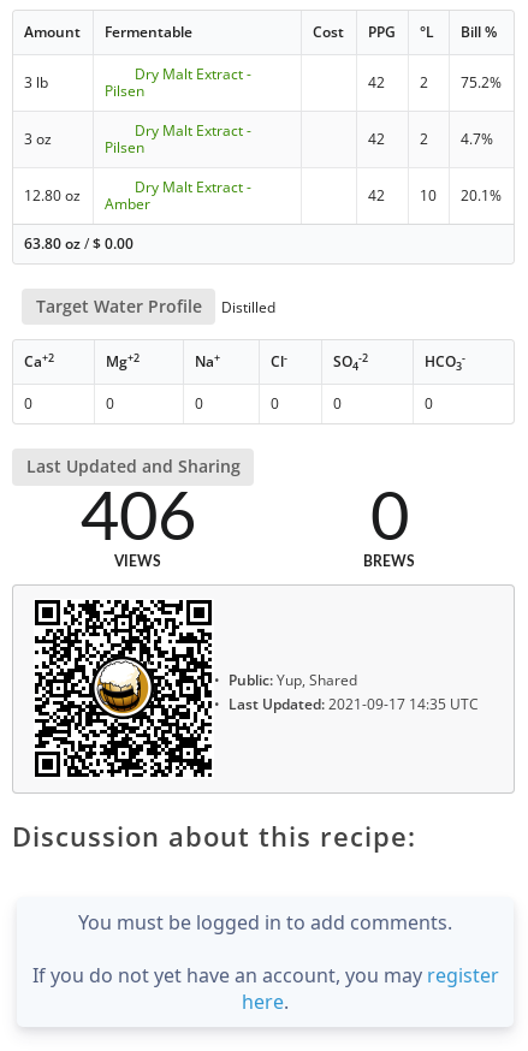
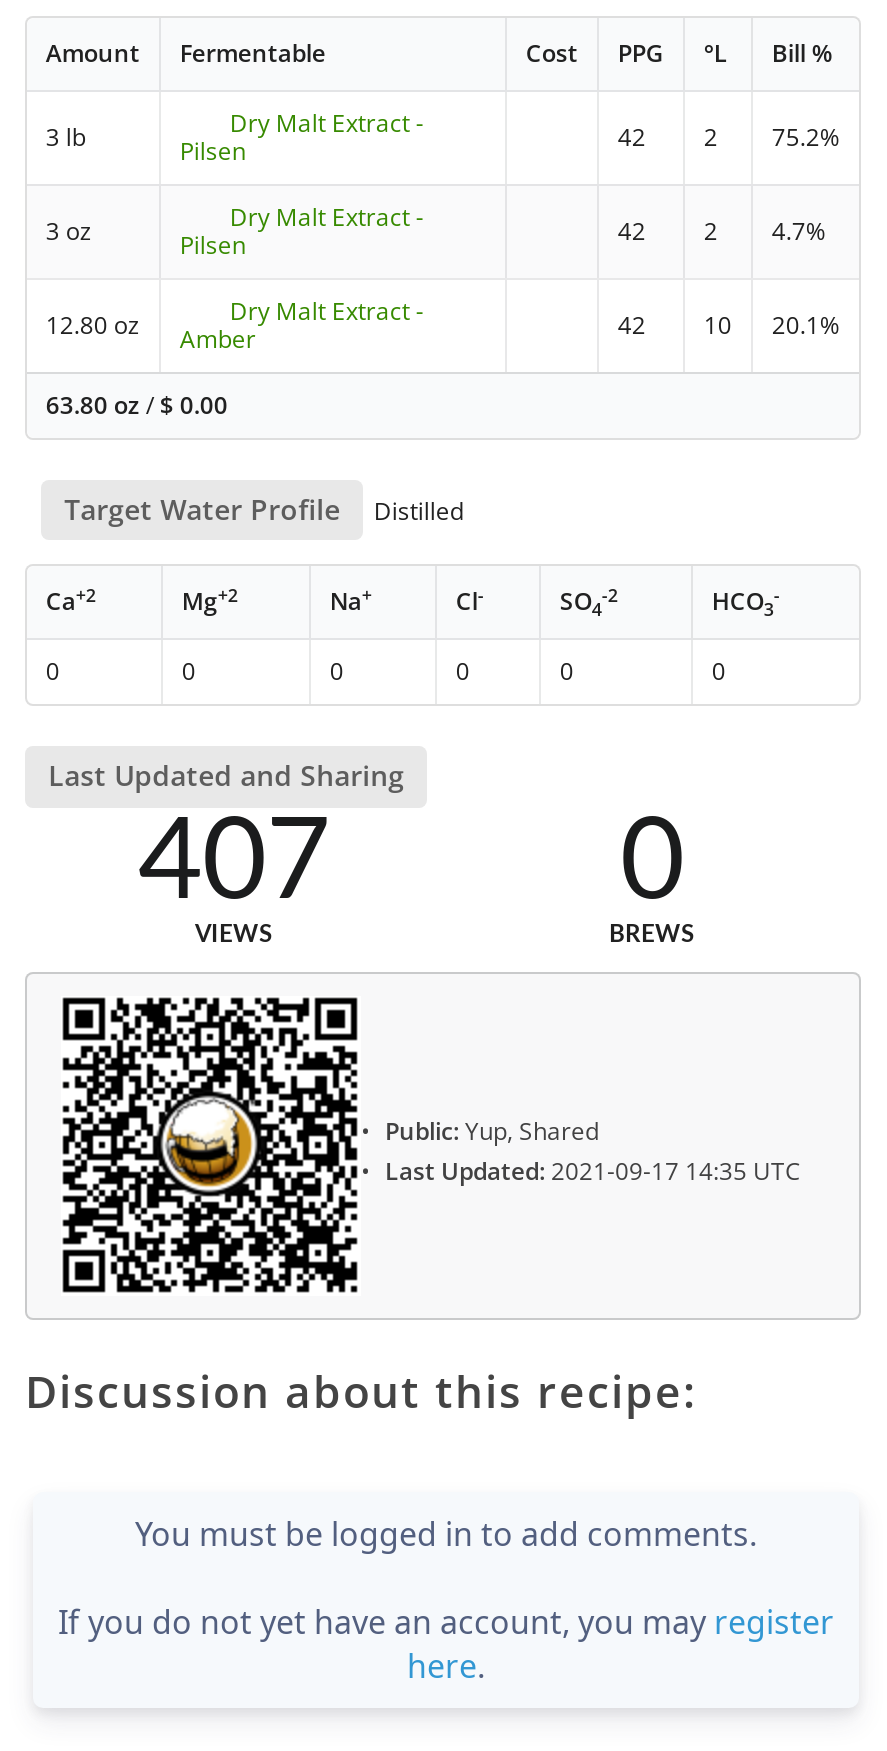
[80,485,195,553] 406 -> [138,807,330,919] 407

